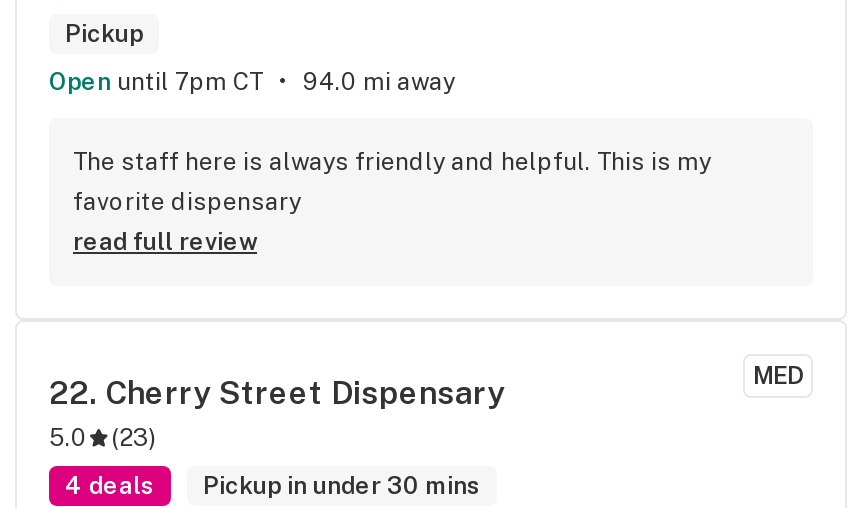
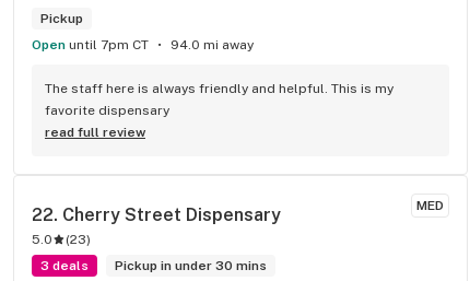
[65,472,481,500] 4 deals Pickup in under 30 mins -> [40,258,267,273] 3 deals Pickup in under 30 mins

